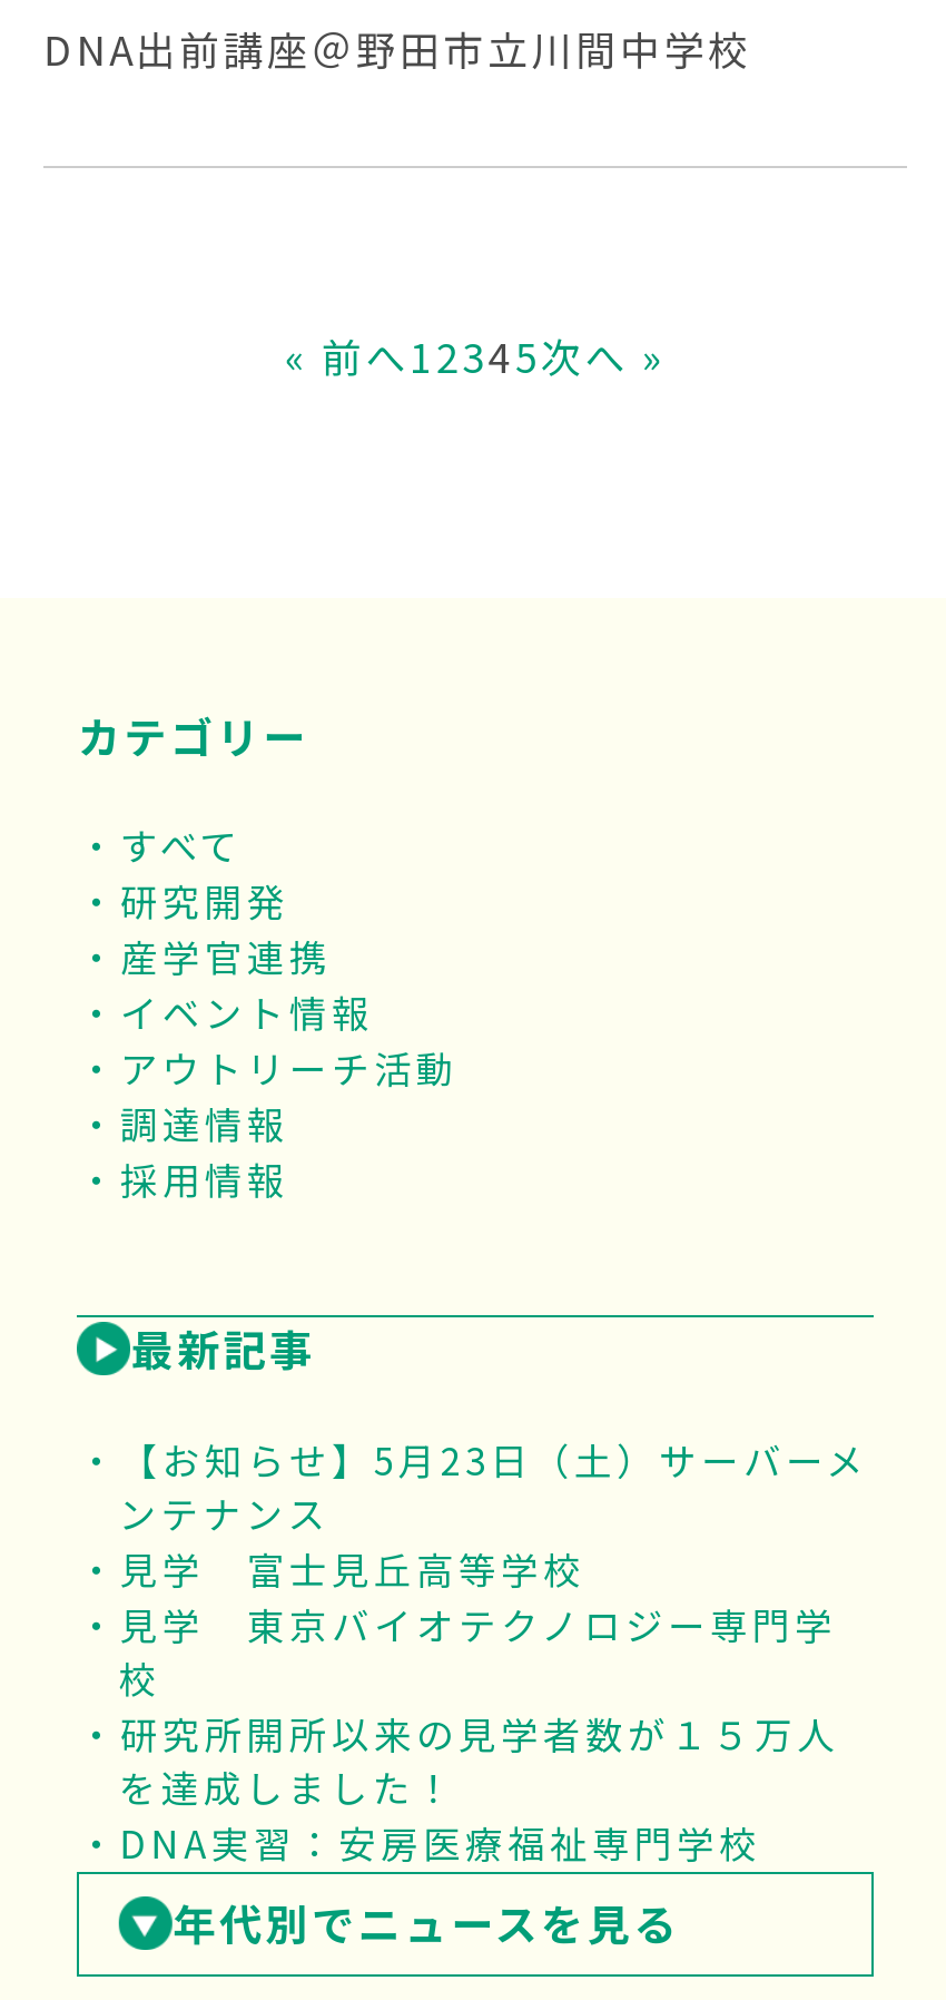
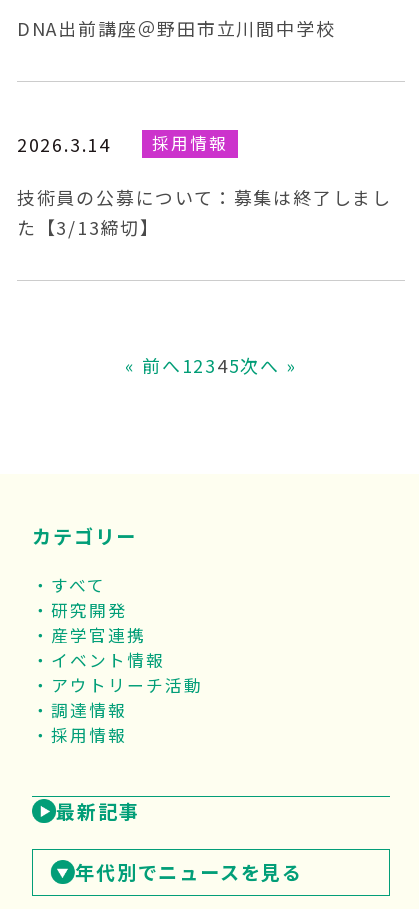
none -> [17,131,392,240] 2026.3.14 | 採用情報 | 技術員の公募について：募集は終了しまし | た【3/13締切】
moved [78,326,666,1380] -> [32,352,297,825]: « 前へ1 2345次へ » | カテゴリー | すべて | ... | 採用情報 | 最新記事
[119,1433,868,1869] 【お知らせ】5月23日（土）サーバーメ | ンテナンス | 見学 富士見丘高等学校 | 見学 東京バイオテクノロジー専門学 | 校 | 研究所開所以来の見学者数が１５万人 | を達成しました！ | DNA実習：安房医療福祉専門学校 -> none

